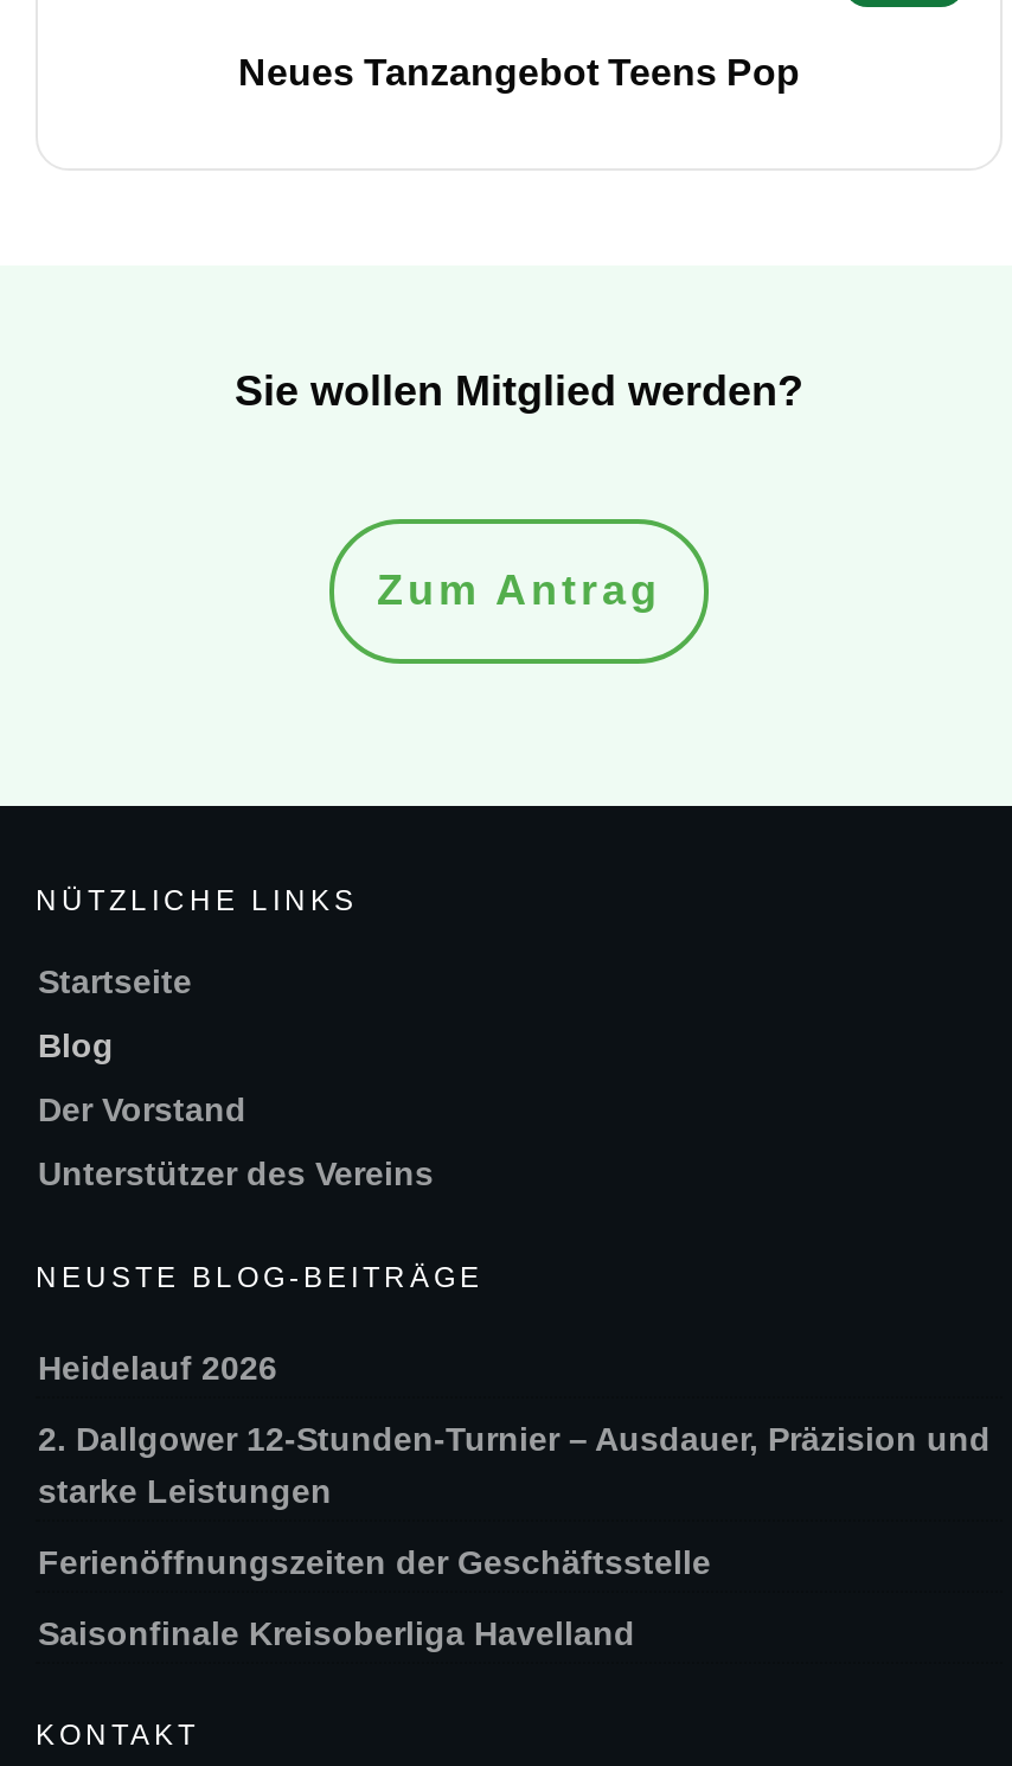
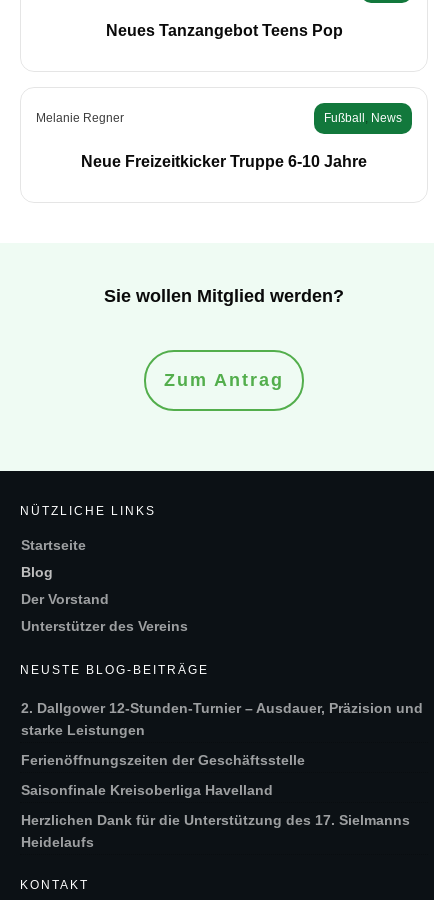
none -> [36,111,402,170] Melanie Regner | Fußball, News | Neue Freizeitkicker Truppe 6-10 Jahre
[38,1348,277,1386] Heidelauf 2026 -> none
none -> [21,812,410,850] Herzlichen Dank für die Unterstützung des 17. Sielmanns | Heidelaufs

